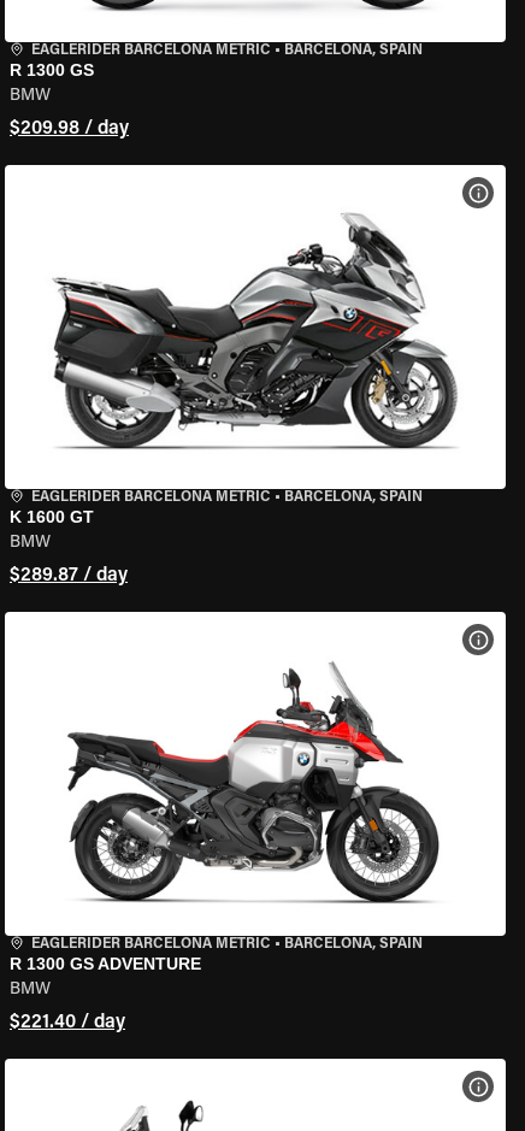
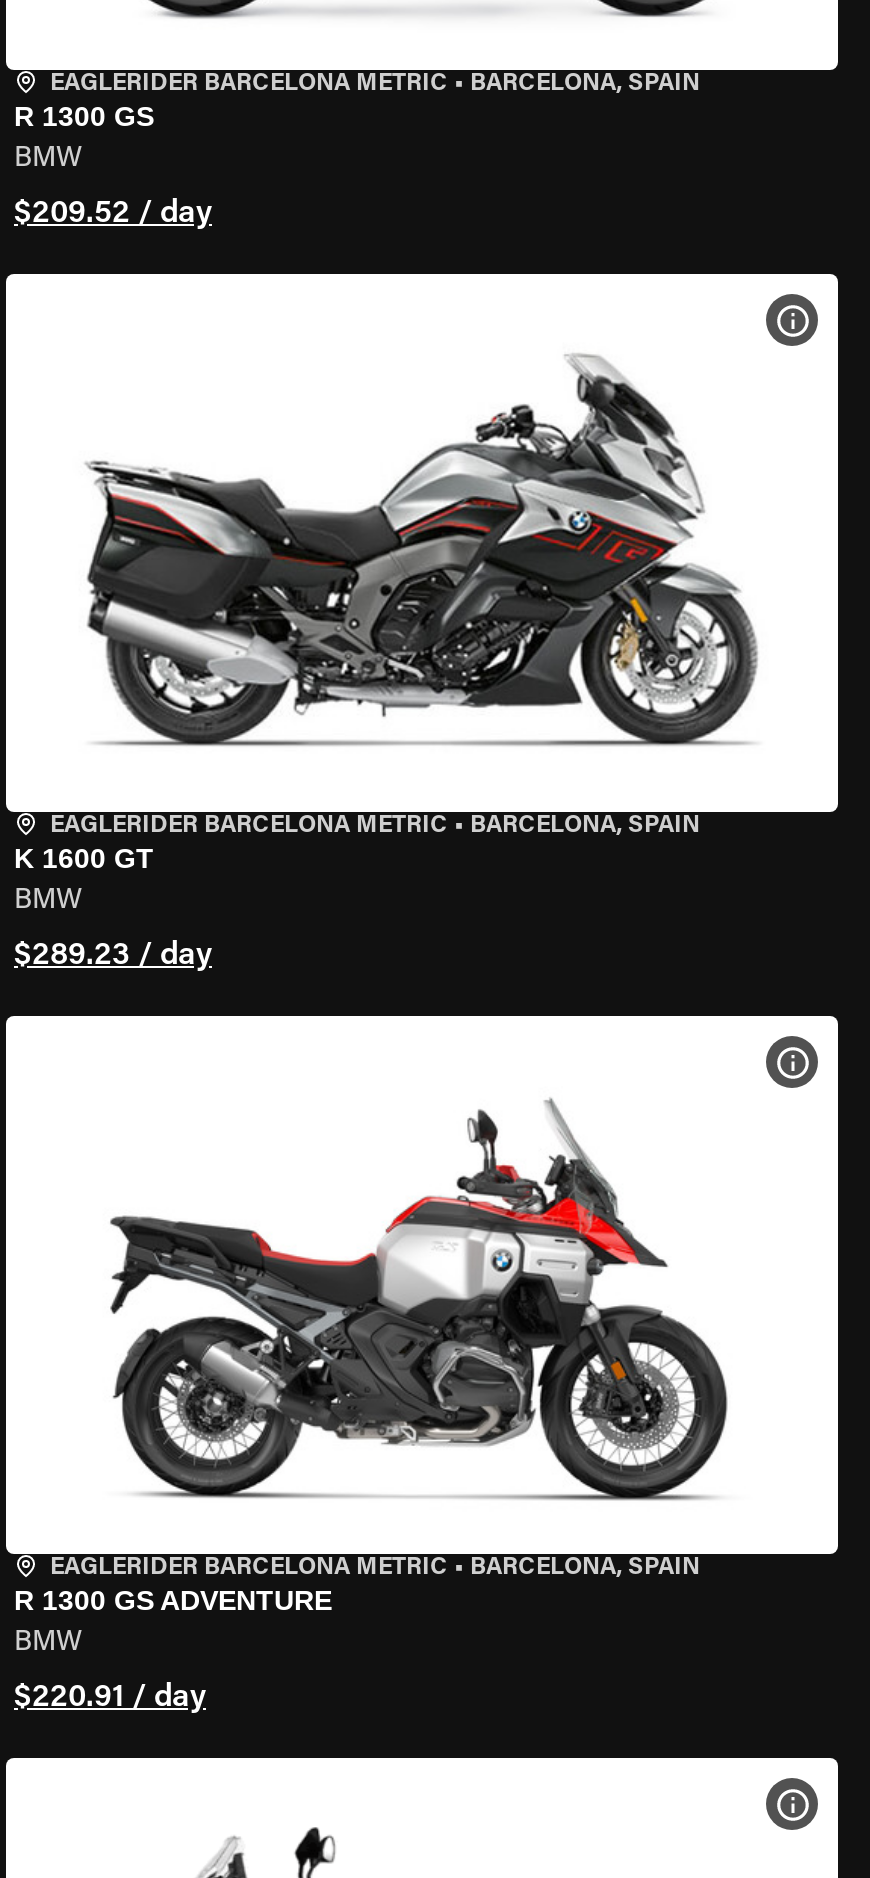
[10,119,129,139] $209.98 / day -> [14,198,212,230] $209.52 / day
[10,566,128,585] $289.87 / day -> [14,940,212,972] $289.23 / day
[10,1013,125,1032] $221.40 / day -> [14,1682,206,1714] $220.91 / day

